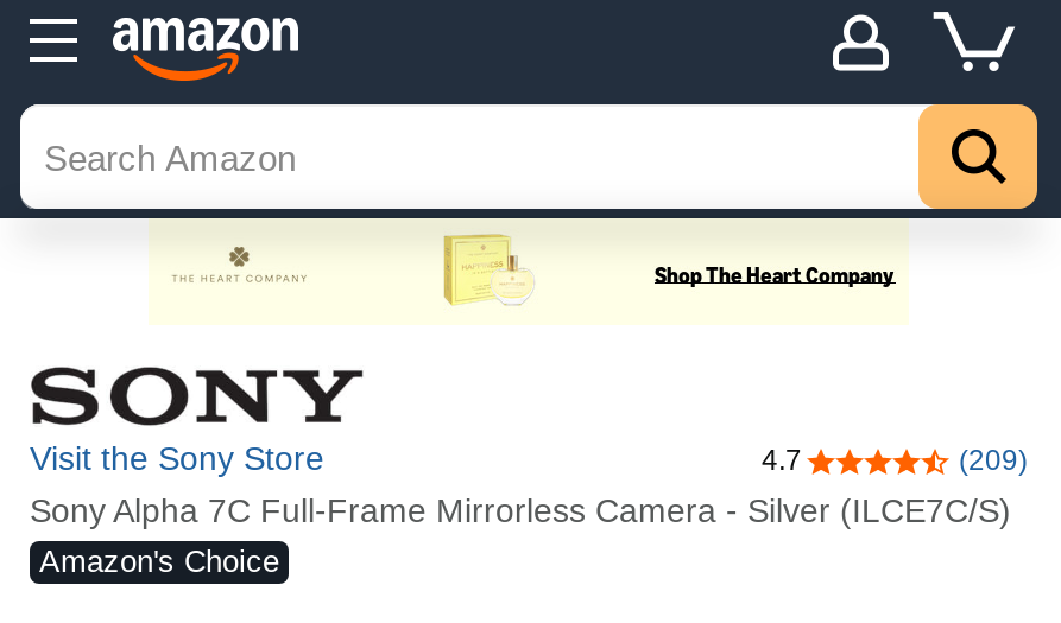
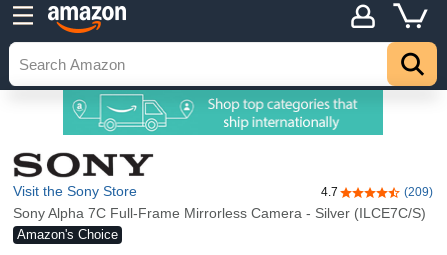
[149,216,909,325] [image] -> [62,89,384,136] [image]

